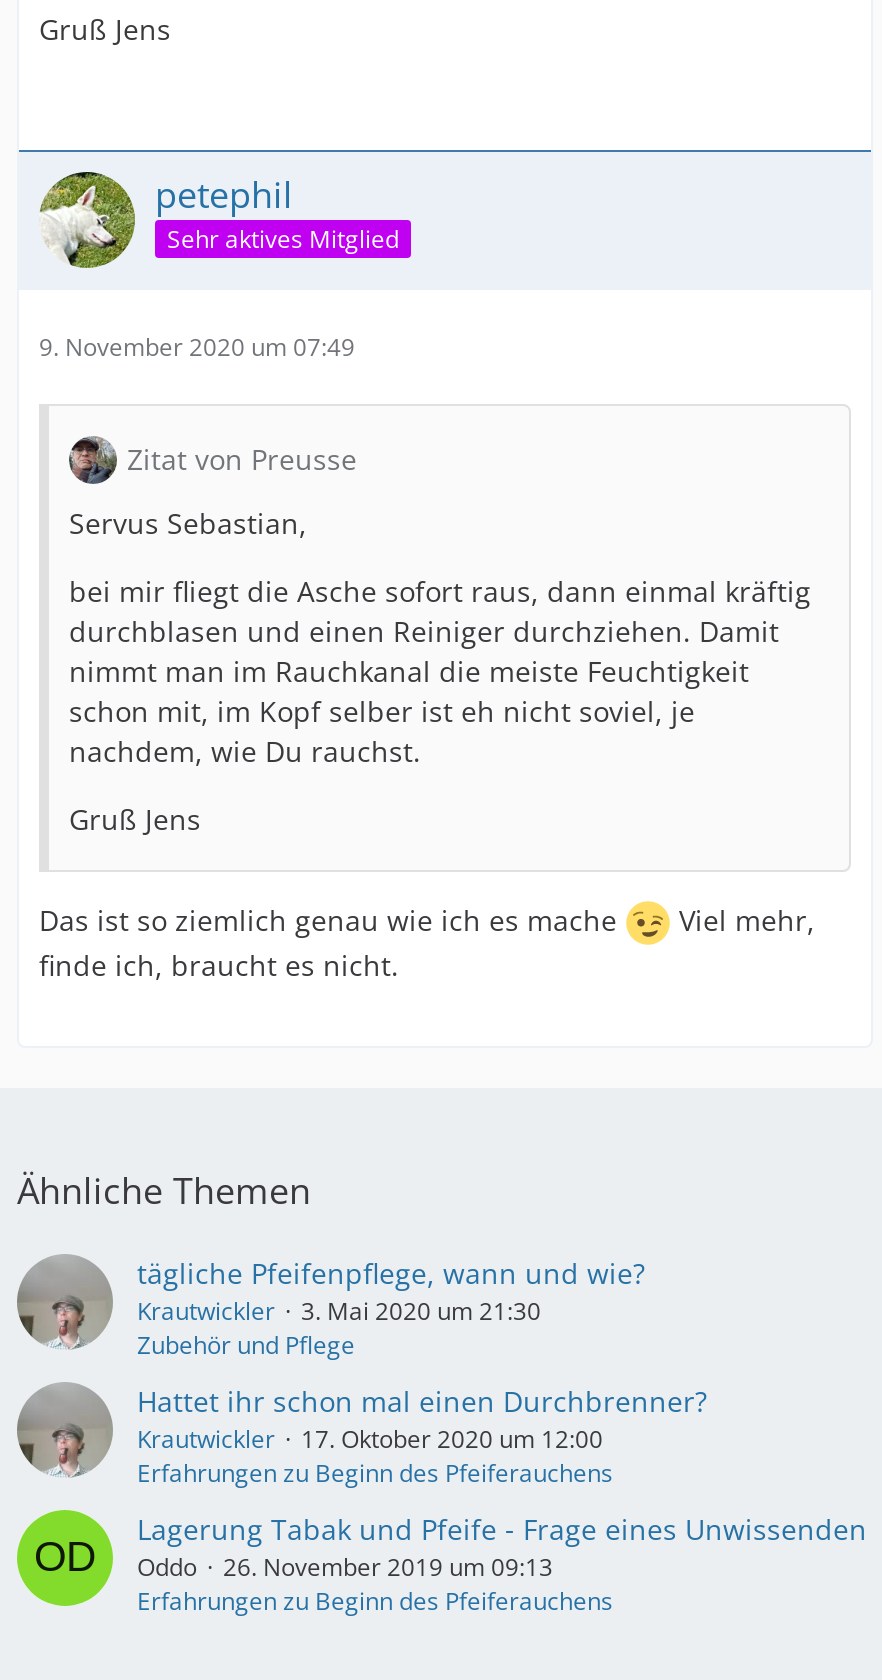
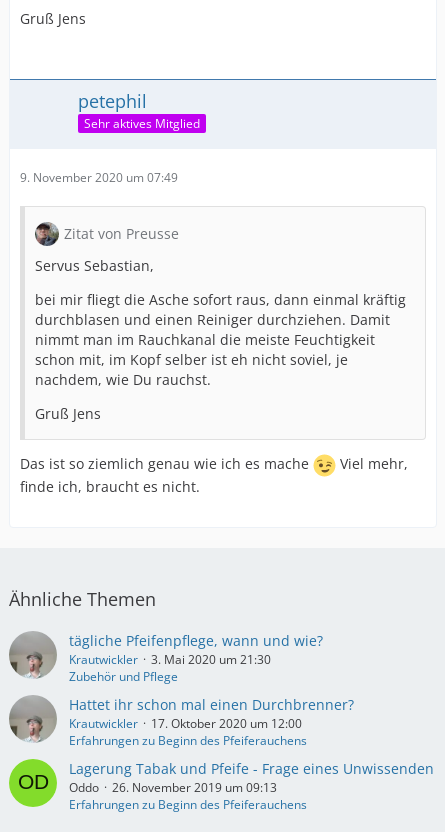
[37,170,137,270] [image] -> none

